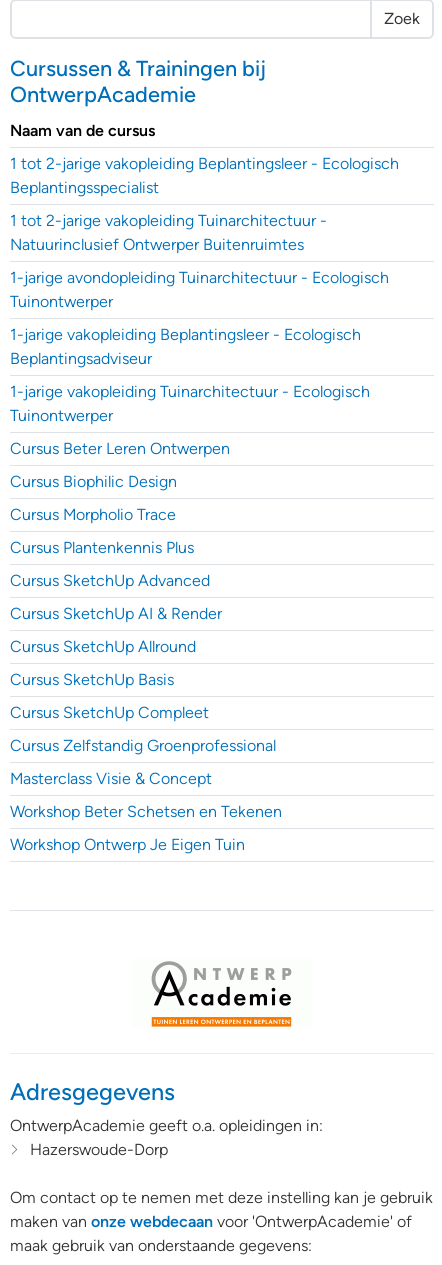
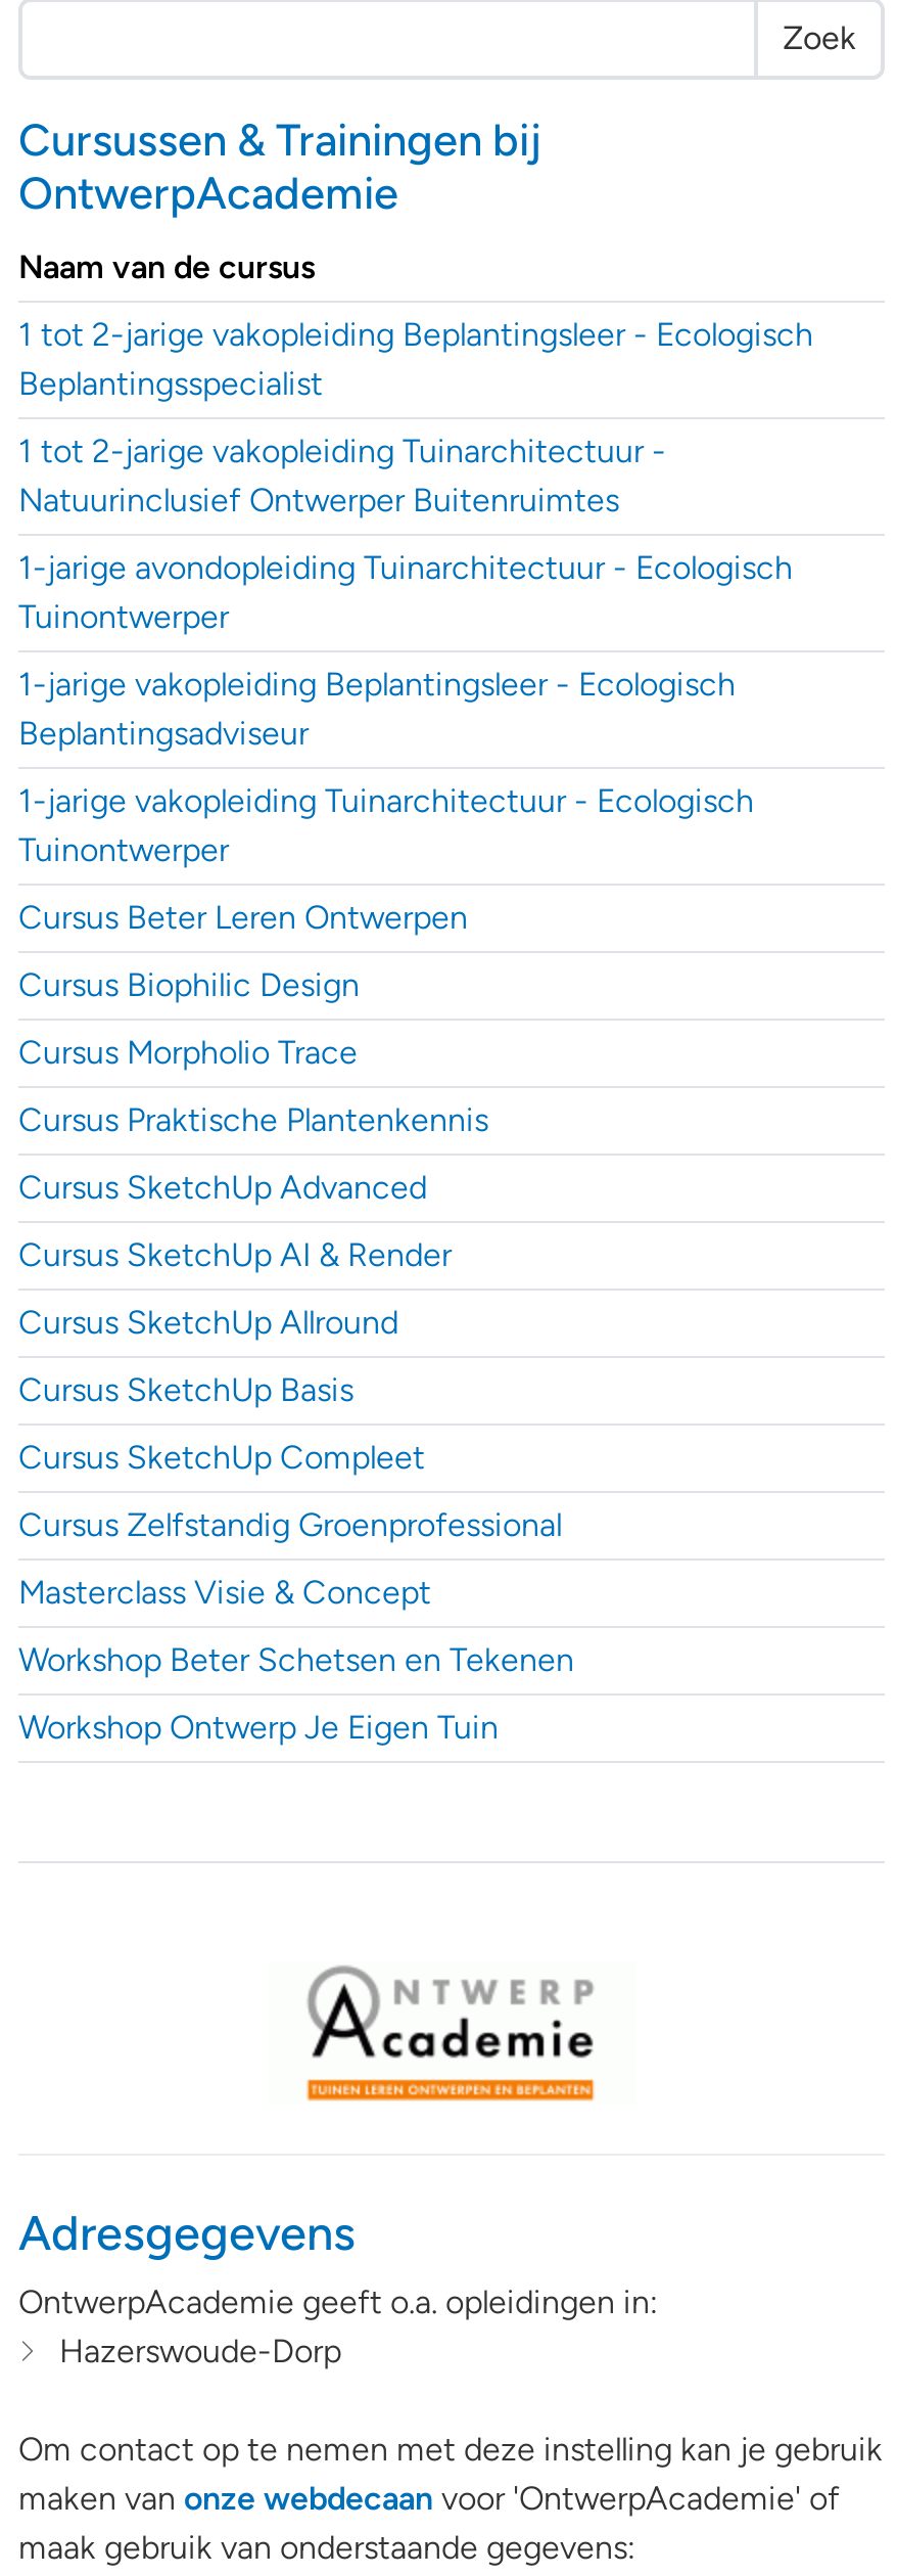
[10,538,194,557] Cursus Plantenkennis Plus -> [18,1100,488,1139] Cursus Praktische Plantenkennis

